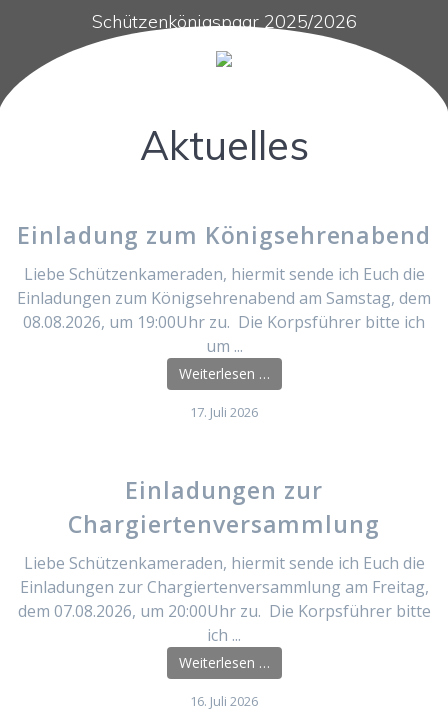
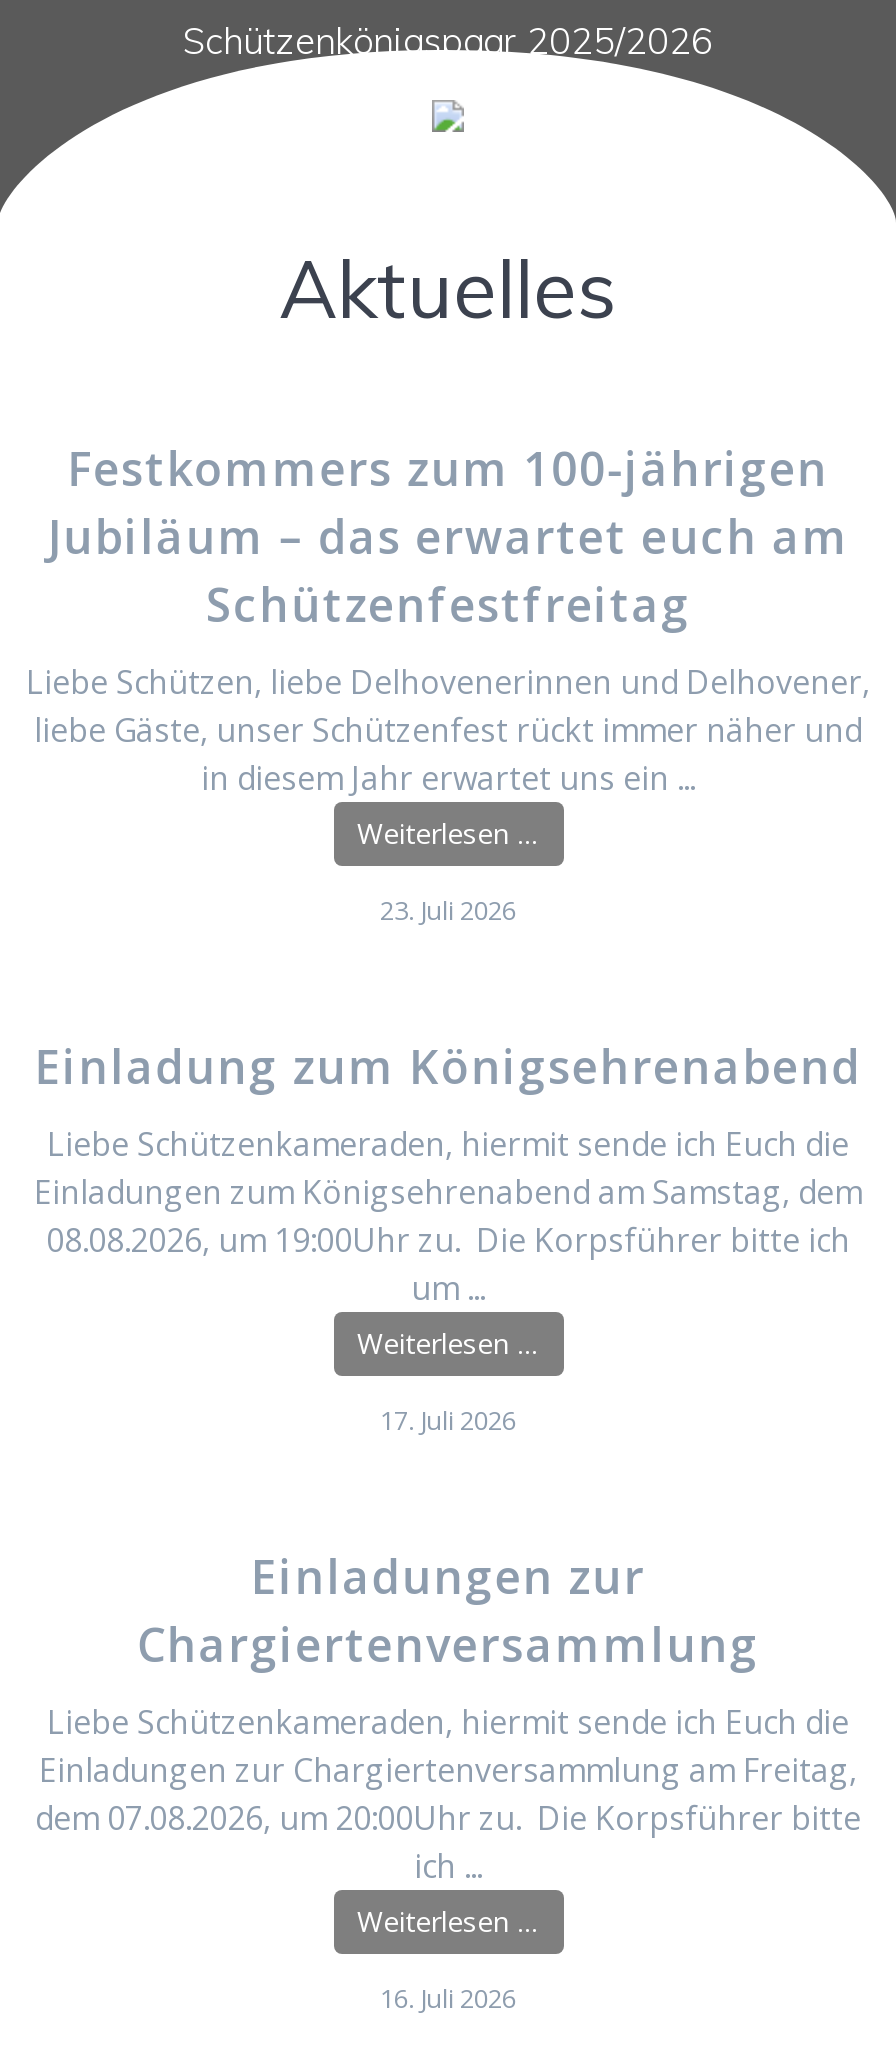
none -> [26,435,870,927] Festkommers zum 100-jährigen | Jubiläum – das erwartet euch am | Schützenfestfreitag | Liebe Schützen, liebe Delhovenerinnen und Delhovener, | liebe Gäste, unser Schützenfest rückt immer näher und | in diesem Jahr erwartet uns ein ... | Weiterlesen … | 23. Juli 2026

